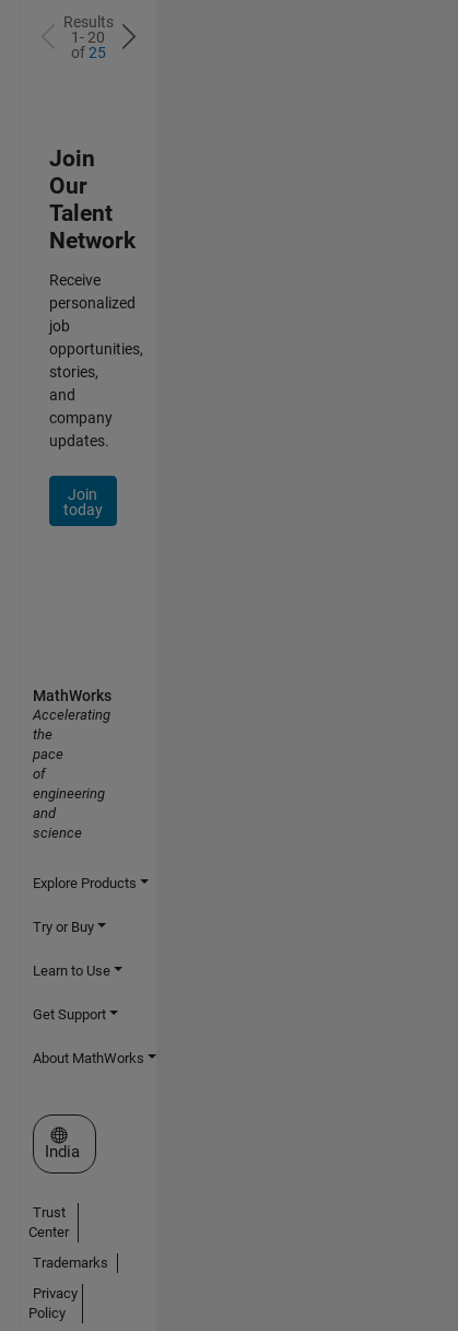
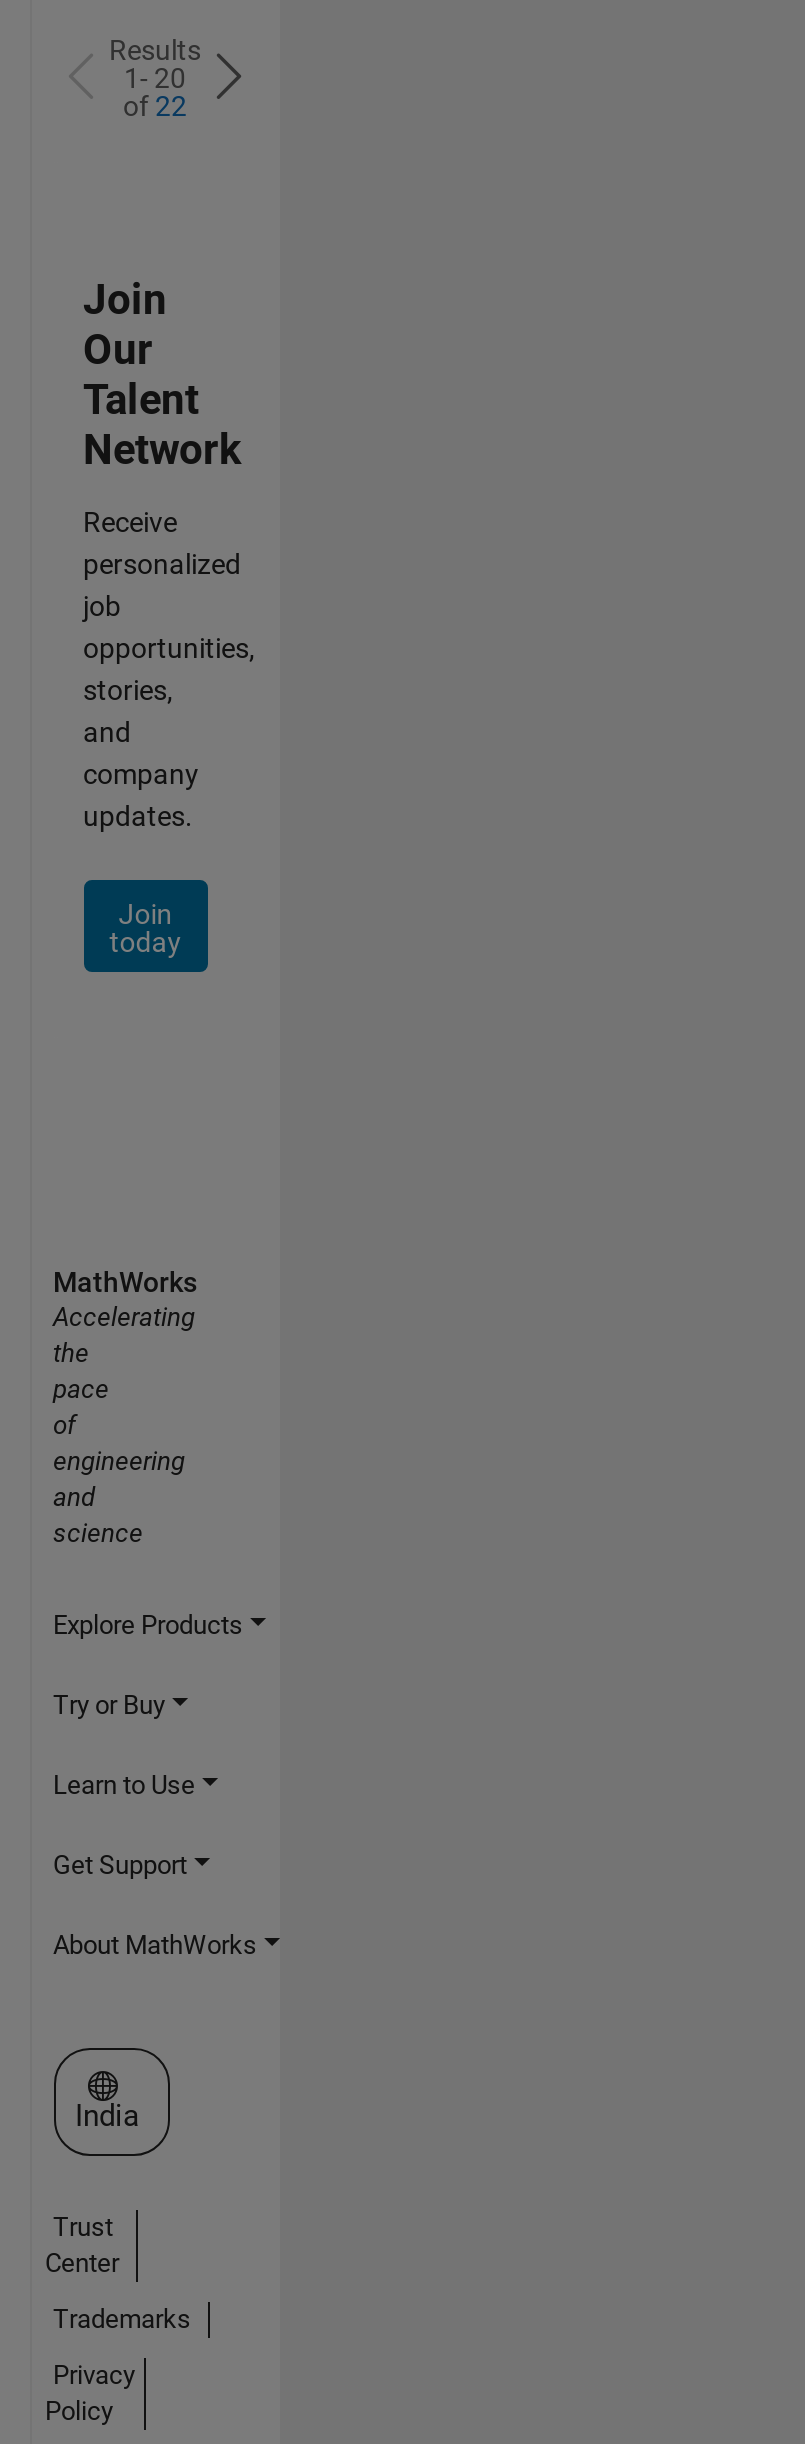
[71,44,105,61] of 25 -> [123,90,187,122] of 22

